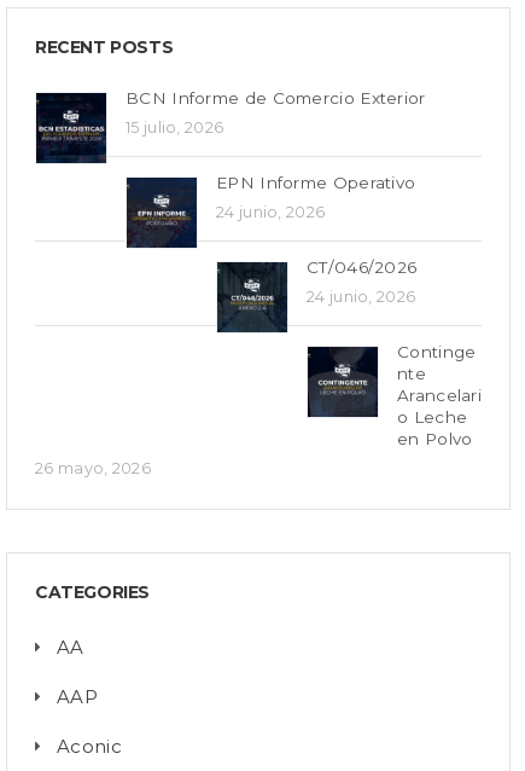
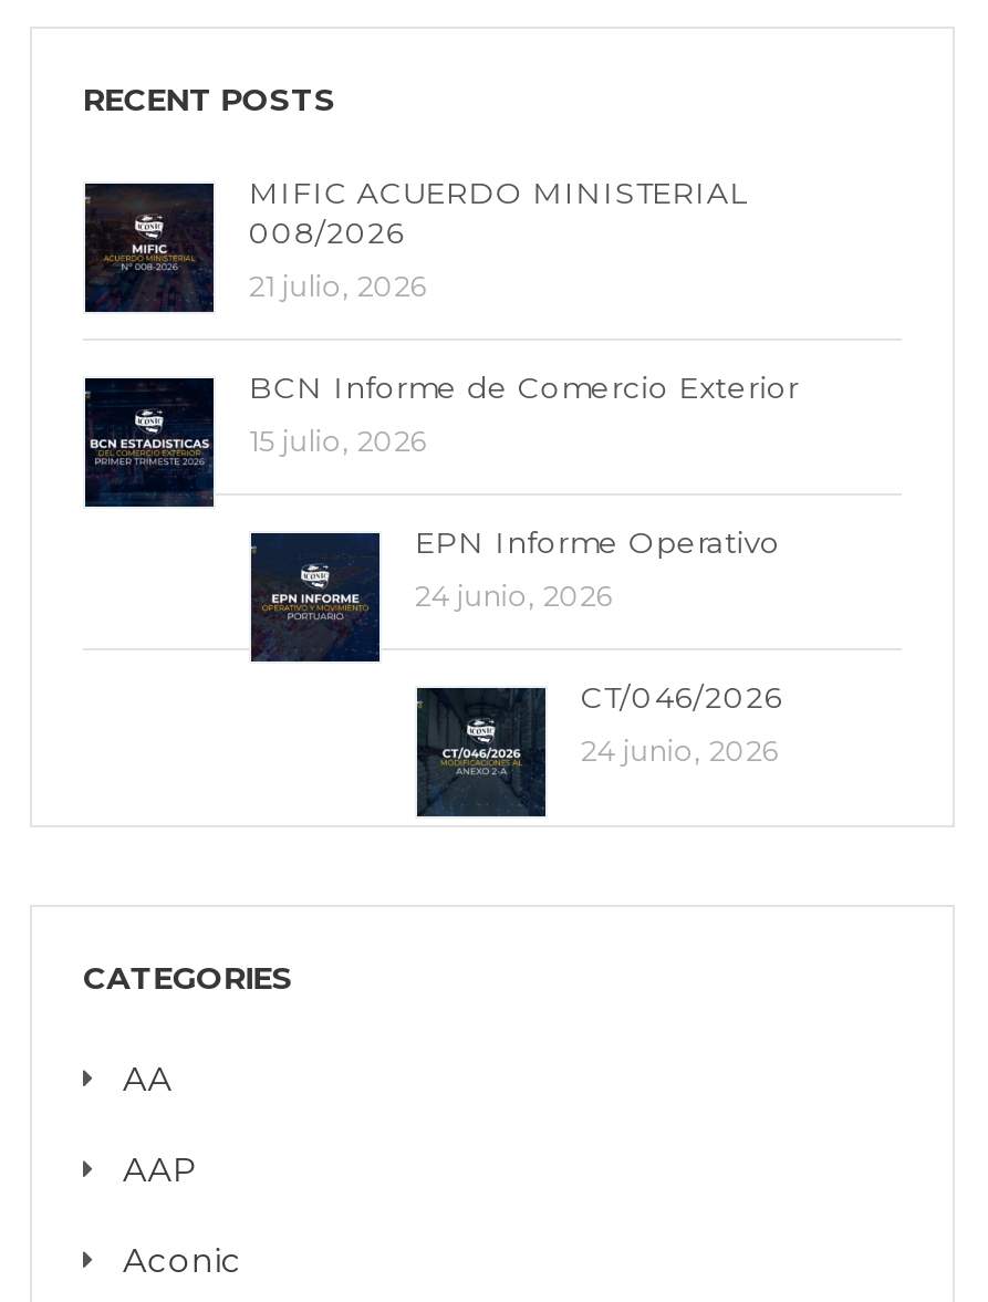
none -> [87,174,748,303] [image] | MIFIC ACUERDO MINISTERIAL | 008/2026 | 21 julio, 2026
moved [35,88,426,305] -> [83,369,799,767]: [image] | BCN Informe de Comercio Exterior | 15 julio, 2026 | EPN Informe Operativo | 24 junio, 2026 | CT/046/2026 | 24 junio, 2026
[35,342,482,477] [image] | Continge | nte | Arancelari | o Leche | en Polvo | 26 mayo, 2026 -> none

